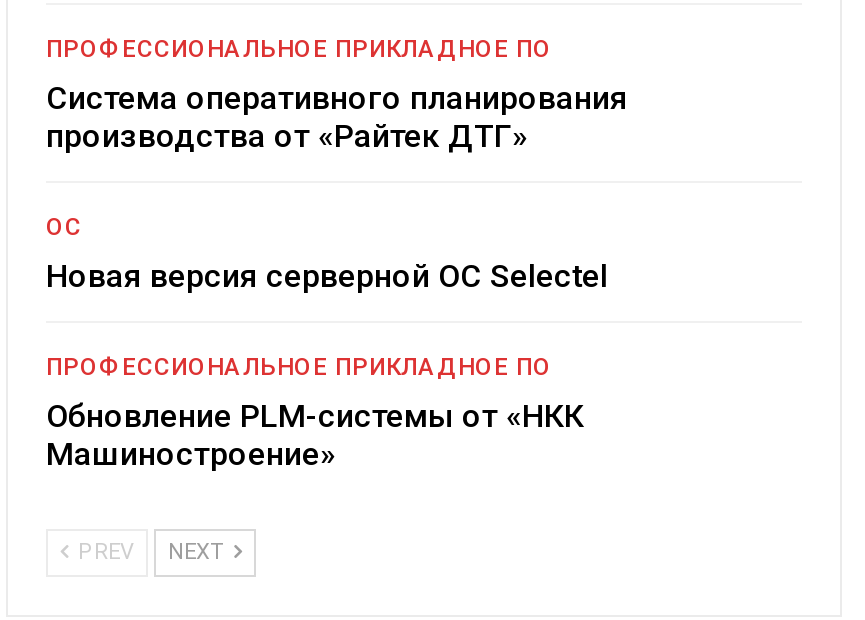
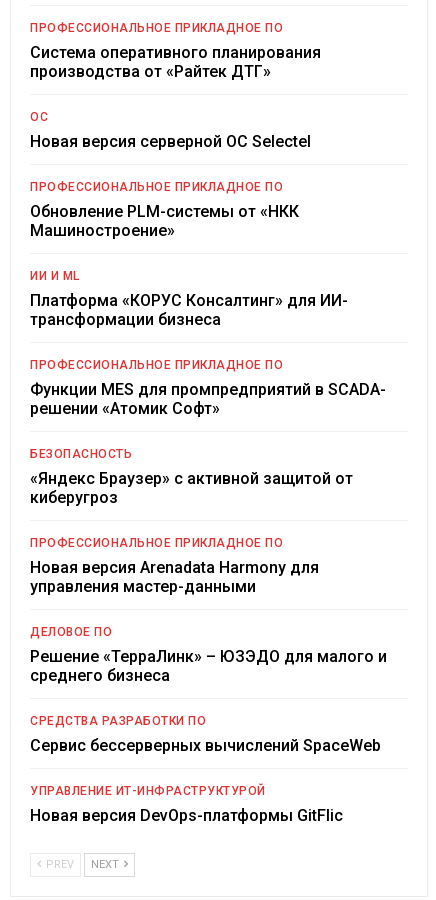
none -> [30,269,387,825] ИИ И ML | Платформа «КОРУС Консалтинг» для ИИ- | трансформации бизнеса | ПРОФЕССИОНАЛЬНОЕ ПРИКЛАДНОЕ ПО | Функции MES для промпредприятий в SCADA- | решении «Атомик Софт» | БЕЗОПАСНОСТЬ | «Яндекс Браузер» с активной защитой от | киберугроз | ПРОФЕССИОНАЛЬНОЕ ПРИКЛАДНОЕ ПО | Новая версия Arenadata Harmony для | управления мастер-данными | ДЕЛОВОЕ ПО | Решение «ТерраЛинк» – ЮЗЭДО для малого и | среднего бизнеса | СРЕДСТВА РАЗРАБОТКИ ПО | Сервис бессерверных вычислений SpaceWeb | УПРАВЛЕНИЕ ИТ-ИНФРАСТРУКТУРОЙ | Новая версия DevOps-платформы GitFlic

